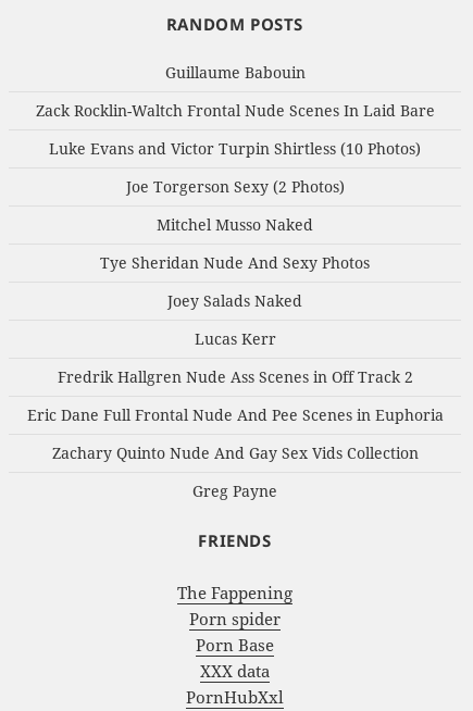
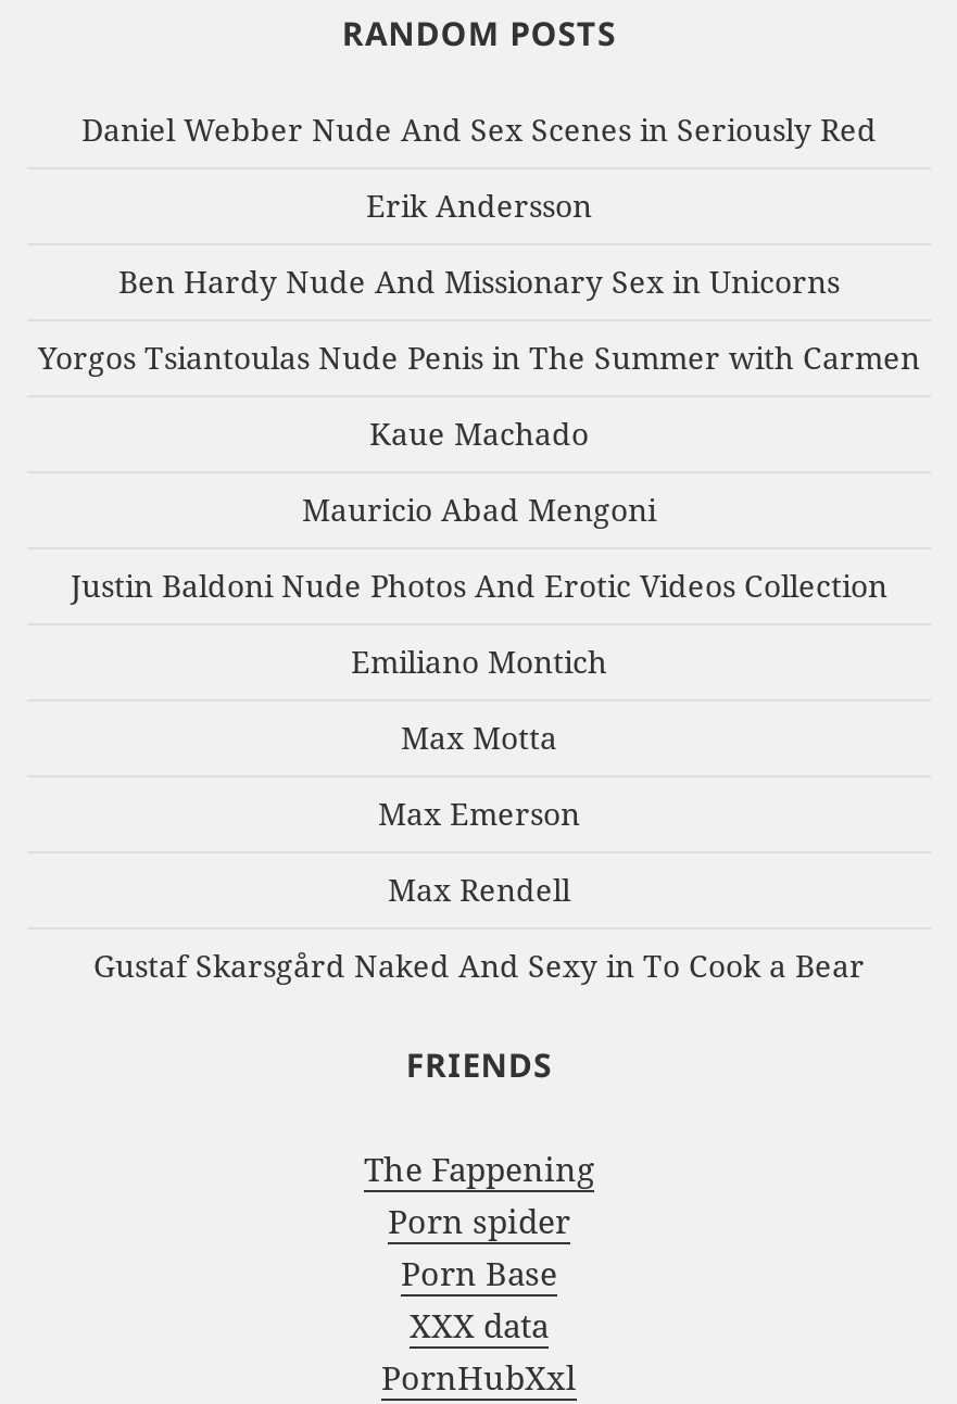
[165,62,305,83] Guillaume Babouin -> [81,107,877,149] Daniel Webber Nude And Sex Scenes in Seriously Red
[35,100,434,121] Zack Rocklin-Waltch Frontal Nude Scenes In Laid Bare -> [366,184,592,225] Erik Andersson
[49,138,421,159] Luke Evans and Victor Turpin Shirtless (10 Photos) -> [118,260,840,301] Ben Hardy Nude And Missionary Sex in Unicorns
[126,176,344,197] Joe Torgerson Sexy (2 Photos) -> [38,336,920,377] Yorgos Tsiantoulas Nude Penis in The Summer with Carmen
[157,214,313,235] Mitchel Musso Naked -> [369,412,589,453] Kaue Machado
[100,252,370,273] Tye Sheridan Nude And Sexy Photos -> [302,488,656,529] Mauricio Abad Mengoni
[167,290,302,311] Joey Salads Naked -> [71,564,887,605] Justin Baldoni Nude Photos And Erotic Videos Collection
[194,328,276,349] Lucas Kerr -> [351,640,607,681] Emiliano Montich
[57,366,413,387] Fredrik Hallgren Nude Ass Scenes in Off Track 2 -> [401,716,557,757] Max Motta
[27,404,443,425] Eric Dane Full Frontal Nude And Pee Scenes in Euphoria -> [378,792,580,833] Max Emerson
[52,442,418,463] Zachary Quinto Nude And Gay Sex Vids Collection -> [388,868,570,909] Max Rendell
[192,481,277,501] Greg Payne -> [93,944,865,985] Gustaf Skarsgård Naked And Sexy in To Cook a Bear

